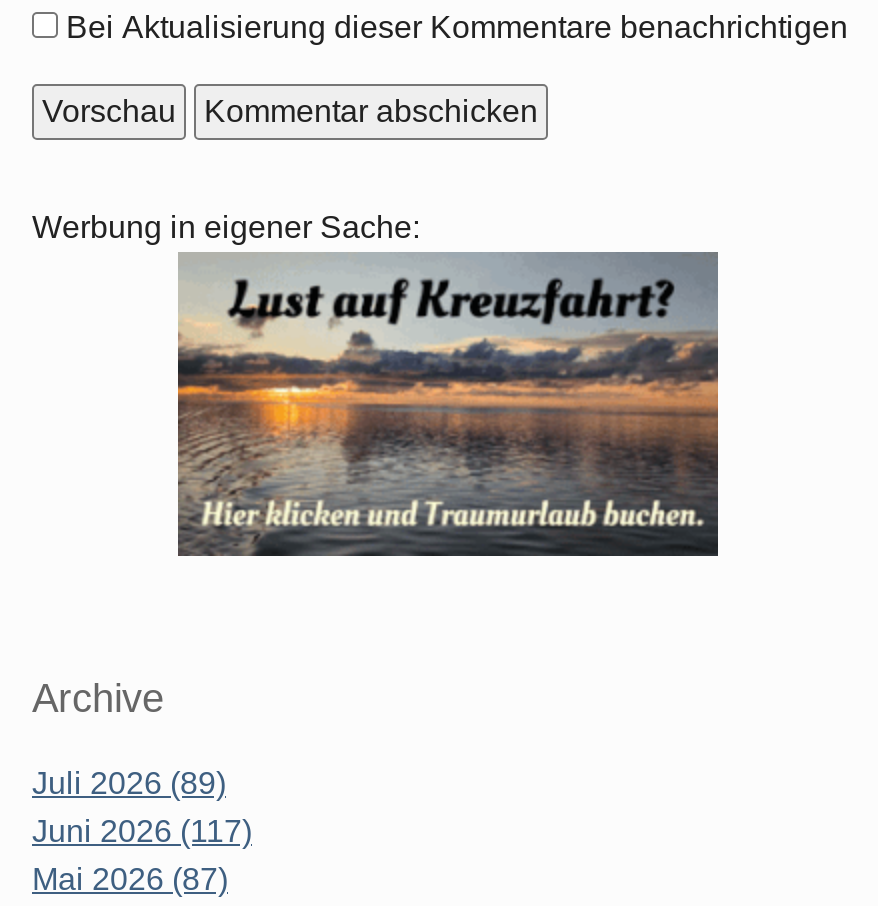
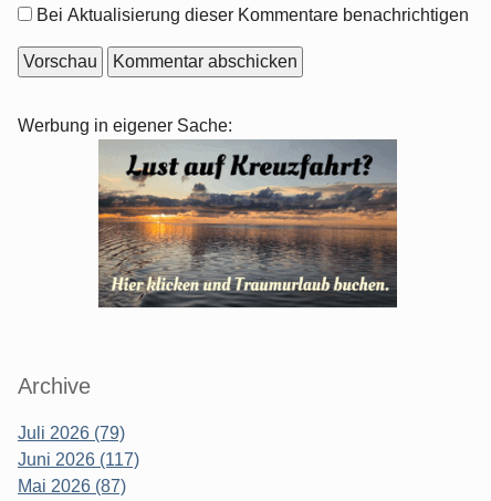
[32,766,226,800] Juli 2026 (89) -> [18,423,125,442] Juli 2026 (79)

